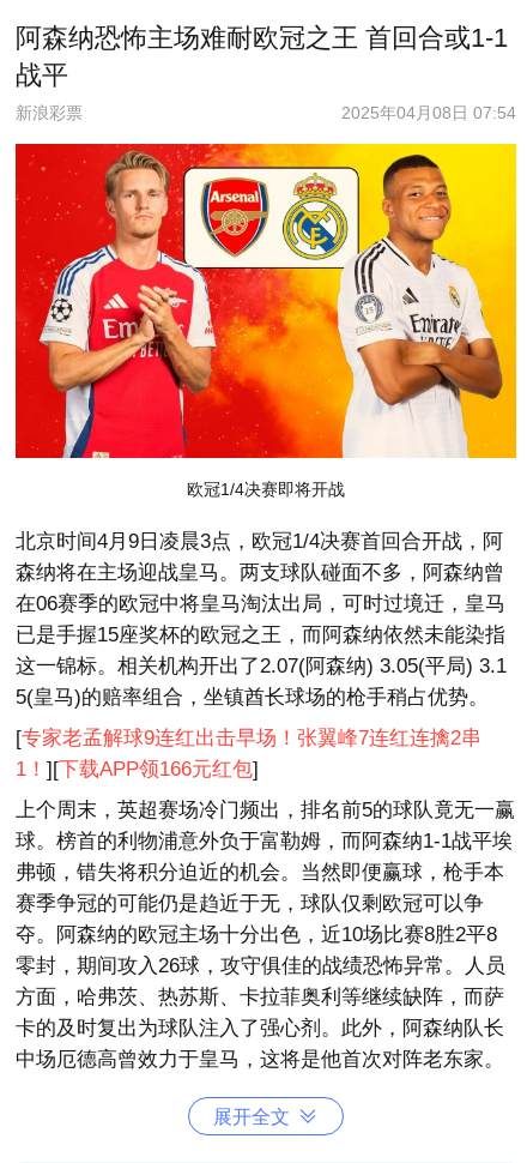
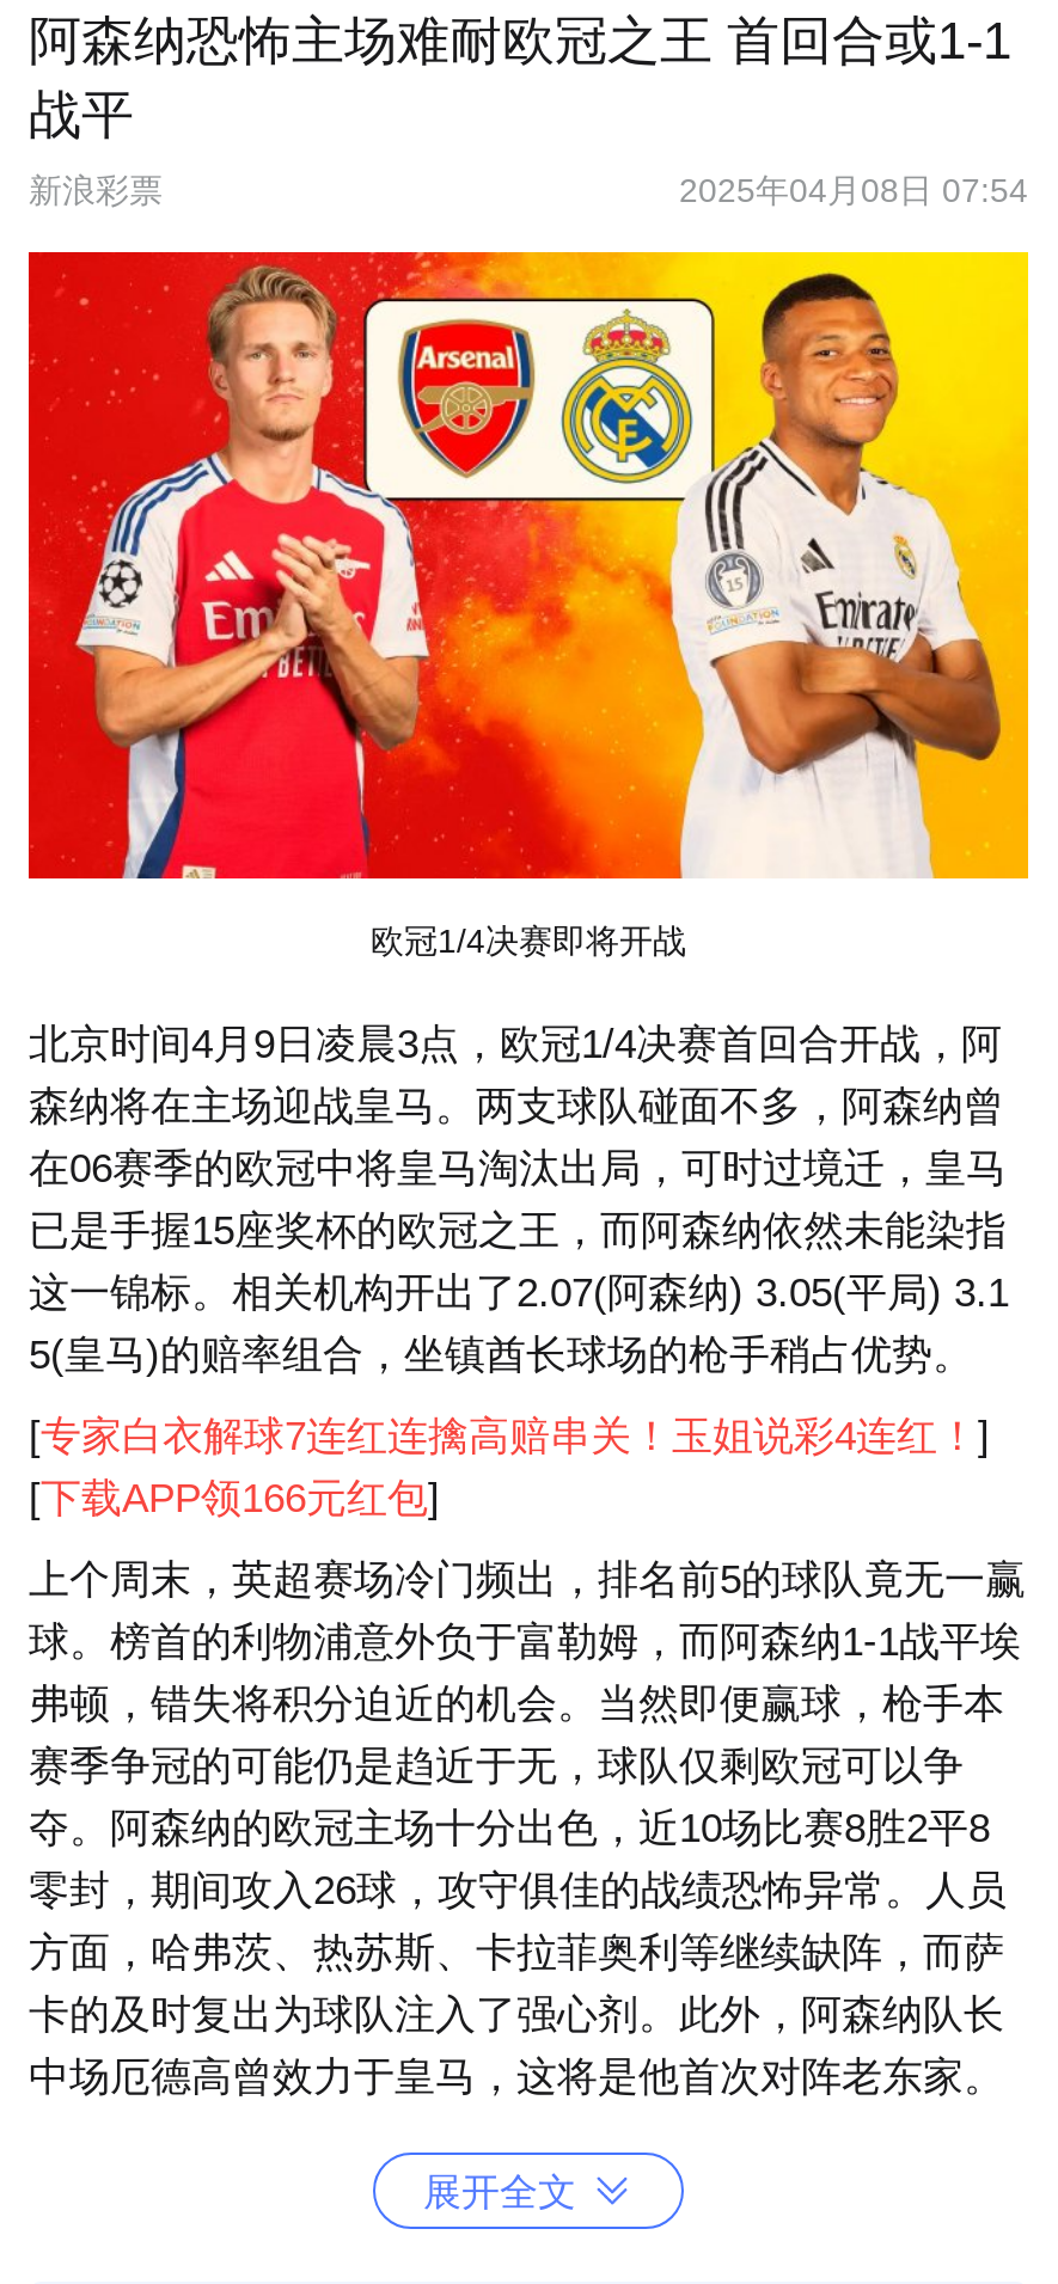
[16,727,481,781] [专家老孟解球9连红出击早场！张翼峰7连红连擒2串 | 1！][下载APP领166元红包] -> [29,1415,990,1522] [专家白衣解球7连红连擒高赔串关！玉姐说彩4连红！] | [下载APP领166元红包]

